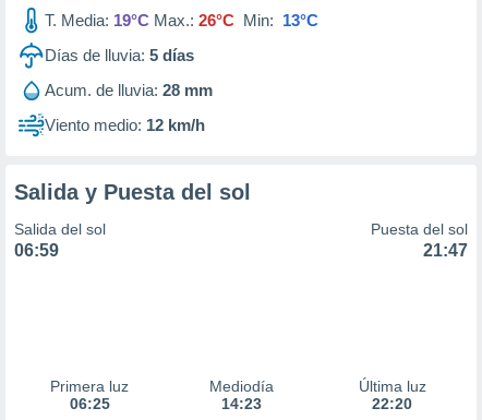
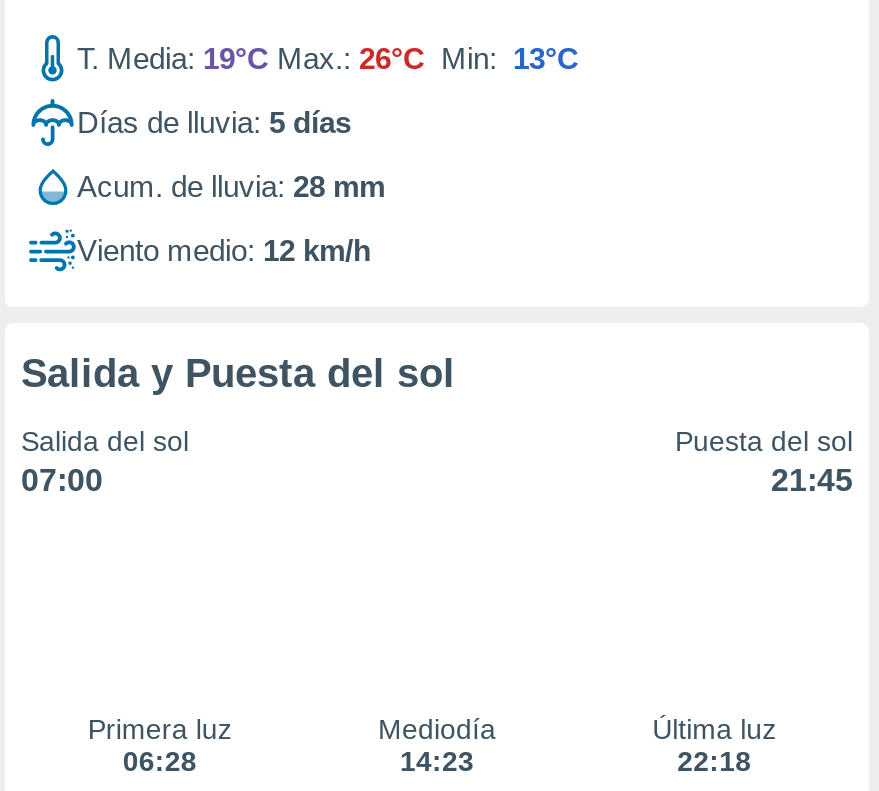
[14,241,59,260] 06:59 -> [21,463,103,497] 07:00
[423,241,468,260] 21:47 -> [771,463,853,497] 21:45
[70,395,110,412] 06:25 -> [123,745,197,777] 06:28
[372,395,412,412] 22:20 -> [677,745,751,777] 22:18

